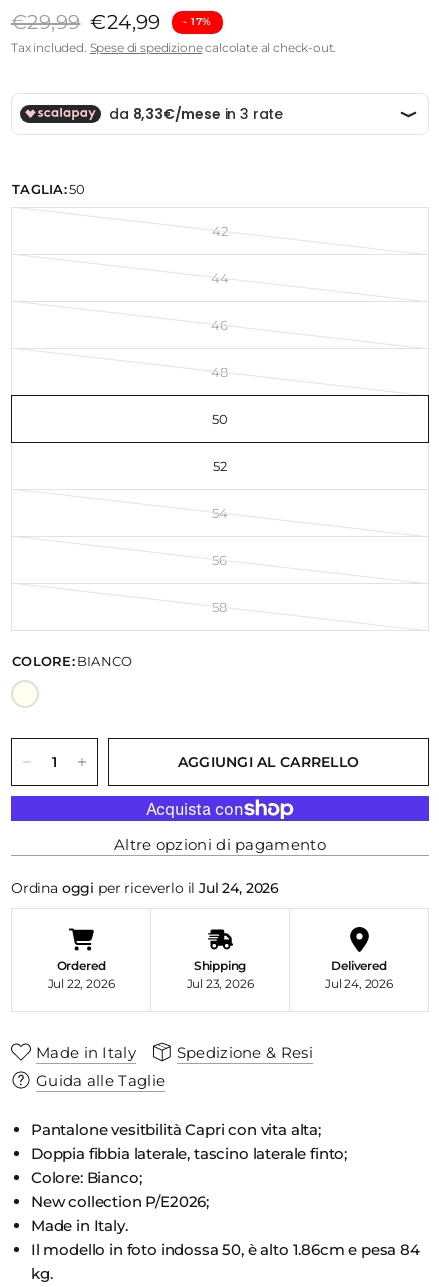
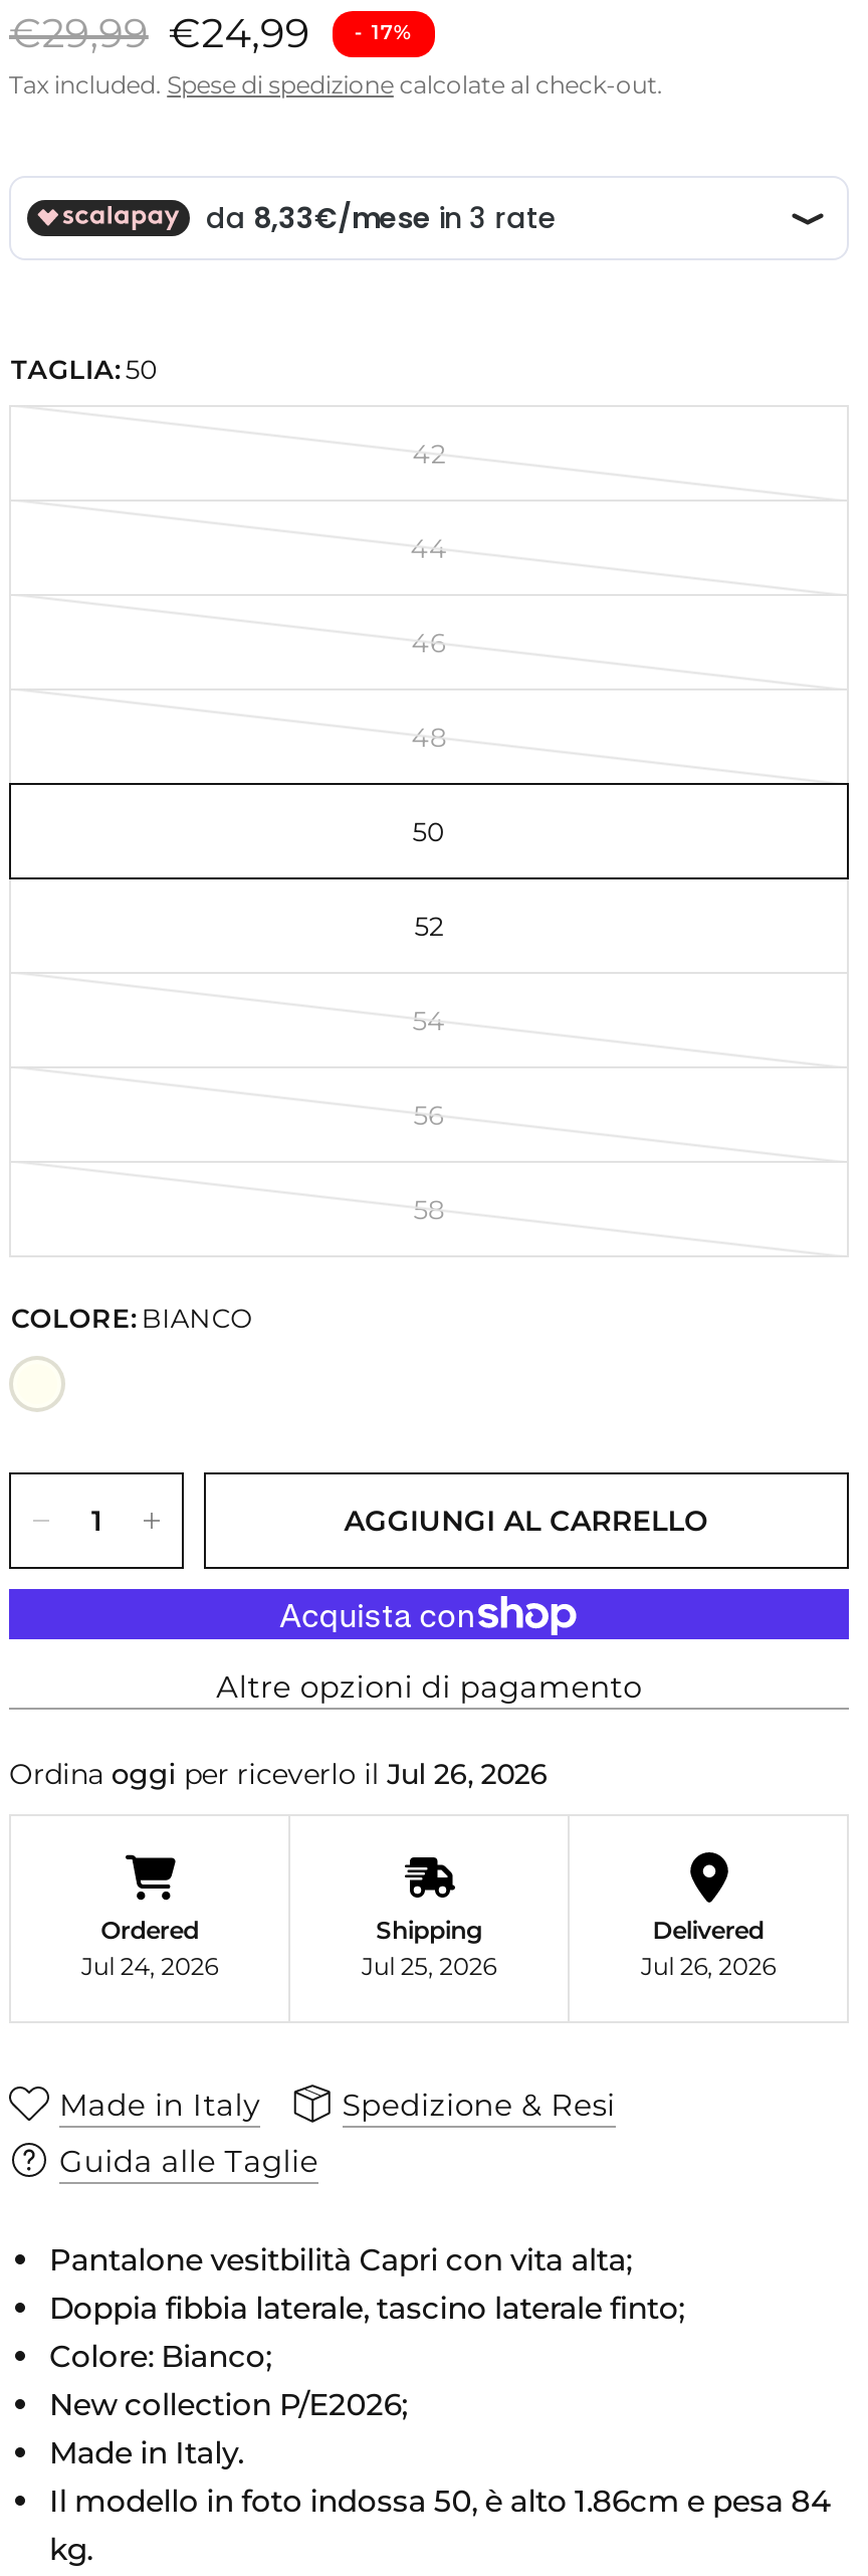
[11,879,279,897] Ordina oggi per riceverlo il Jul 24, 2026 -> [9,1756,548,1792] Ordina oggi per riceverlo il Jul 26, 2026
[47,976,114,991] Jul 22, 2026 -> [81,1951,218,1981] Jul 24, 2026
[186,976,253,991] Jul 23, 2026 -> [362,1951,496,1981] Jul 25, 2026
[325,976,393,991] Jul 24, 2026 -> [641,1951,776,1981] Jul 26, 2026

